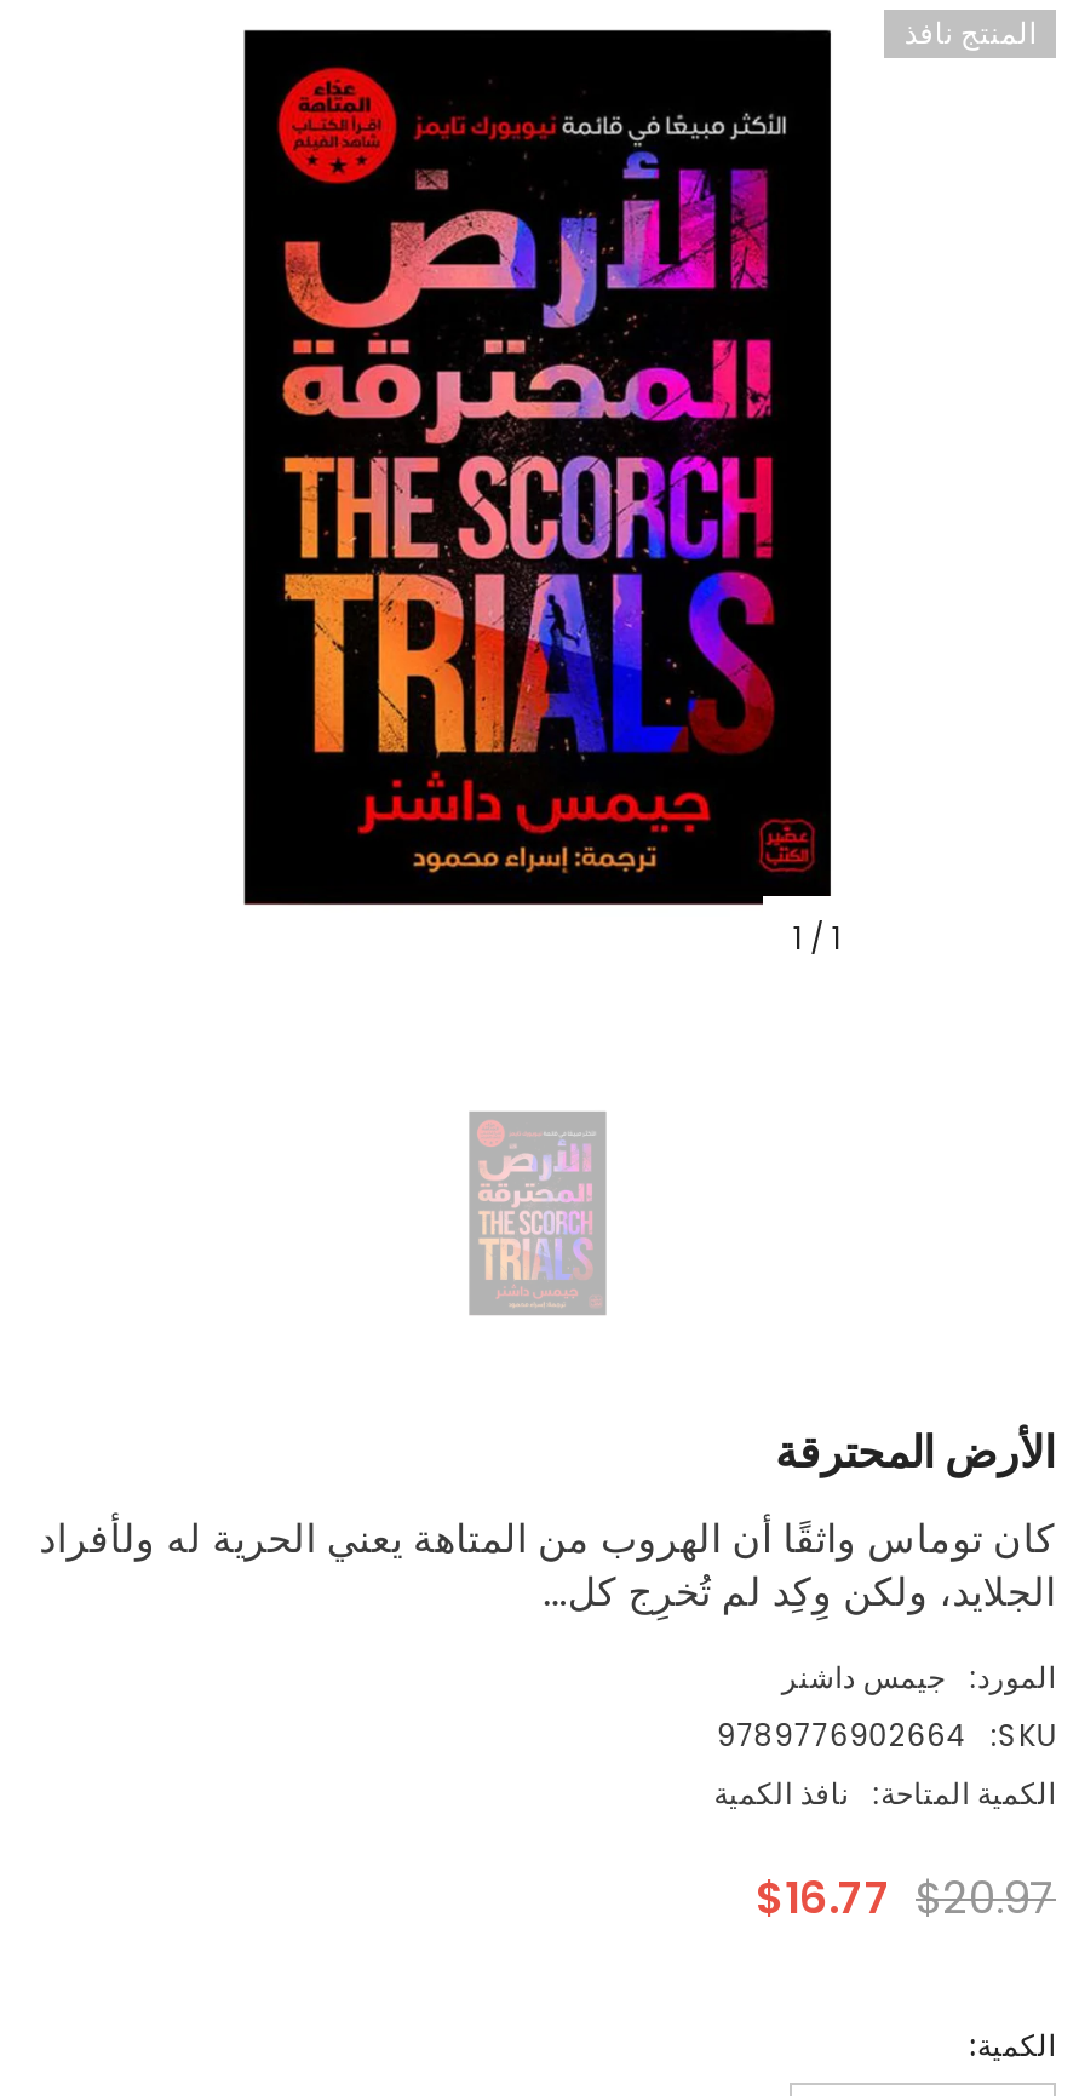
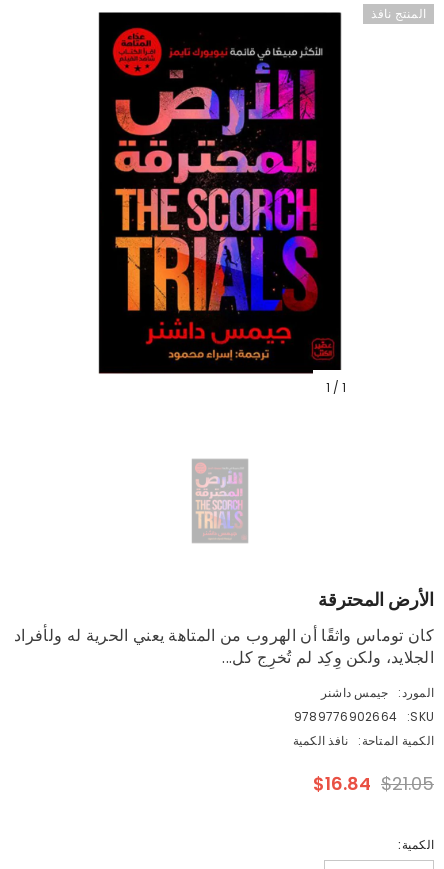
[756,1866,891,1926] $16.77 -> [313,770,371,795] $16.84
[916,1866,1056,1926] $20.97 -> [381,770,434,795] $21.05

